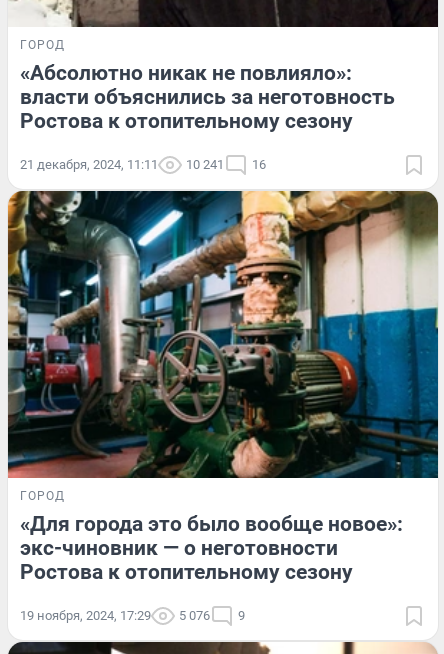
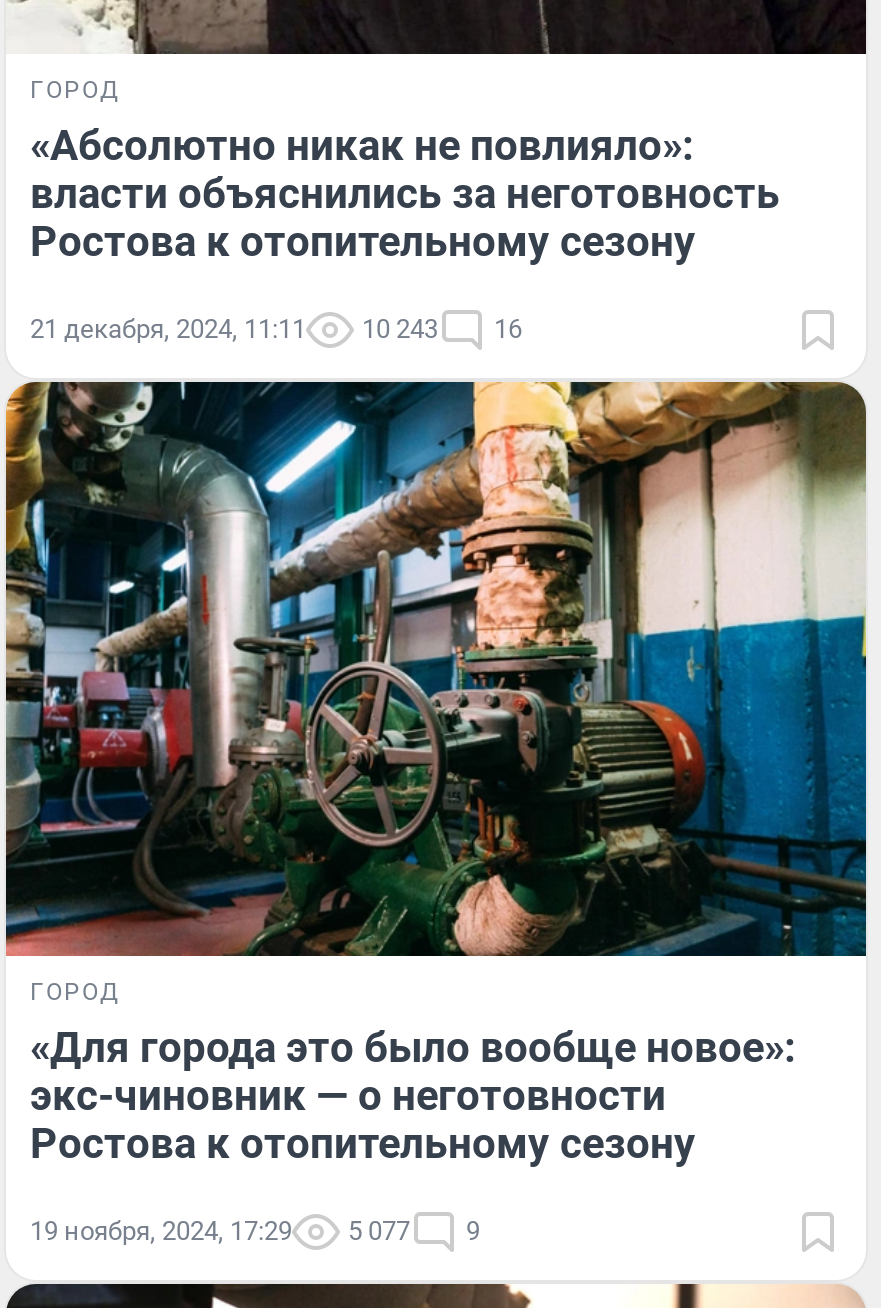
[20,157,266,172] 21 декабря, 2024, 11:11 10 241 16 -> [30,314,522,344] 21 декабря, 2024, 11:11 10 243 16
[20,607,245,622] 19 ноября, 2024, 17:29 5 076 9 -> [30,1215,480,1245] 19 ноября, 2024, 17:29 5 077 9

